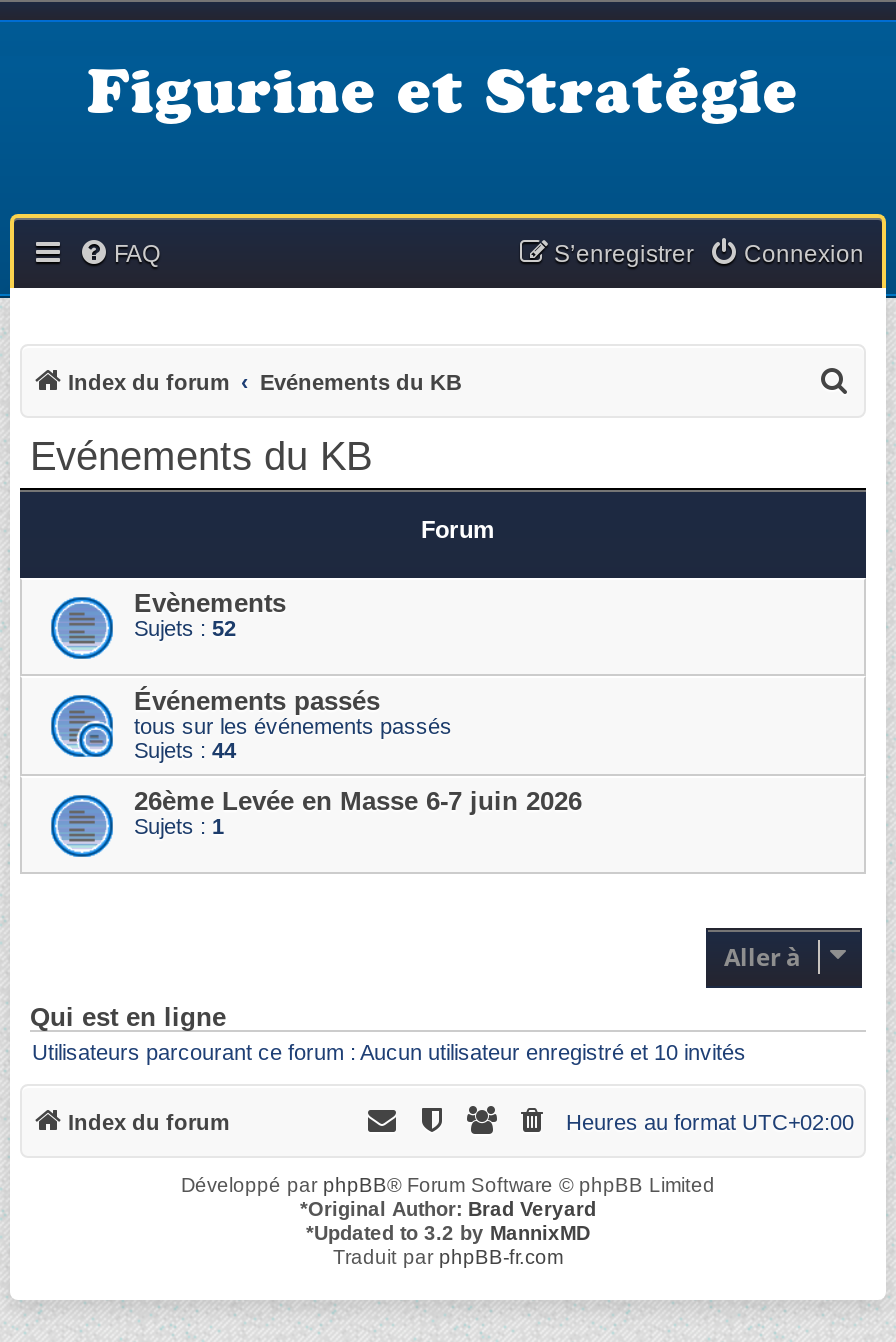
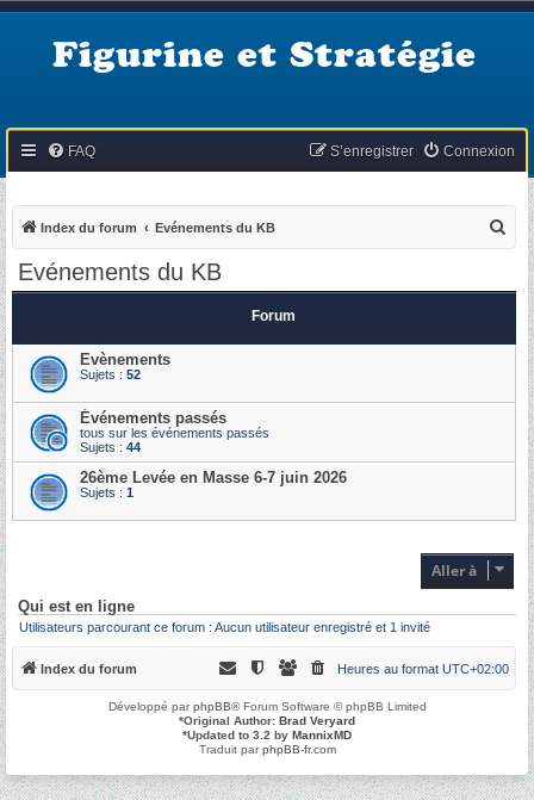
[32,1040,746,1064] Utilisateurs parcourant ce forum : Aucun utilisateur enregistré et 10 invités -> [19,620,430,634] Utilisateurs parcourant ce forum : Aucun utilisateur enregistré et 1 invité

